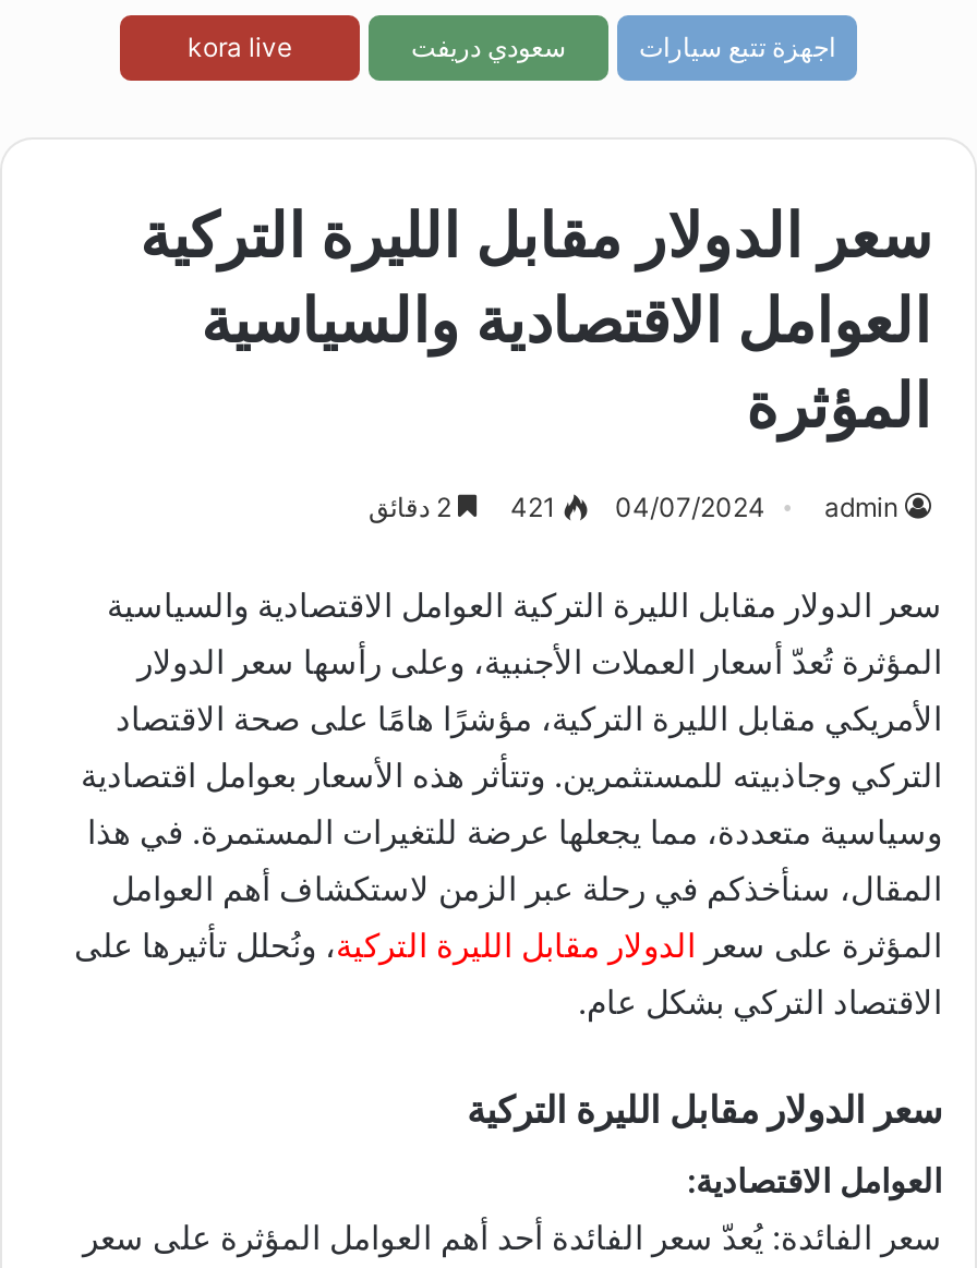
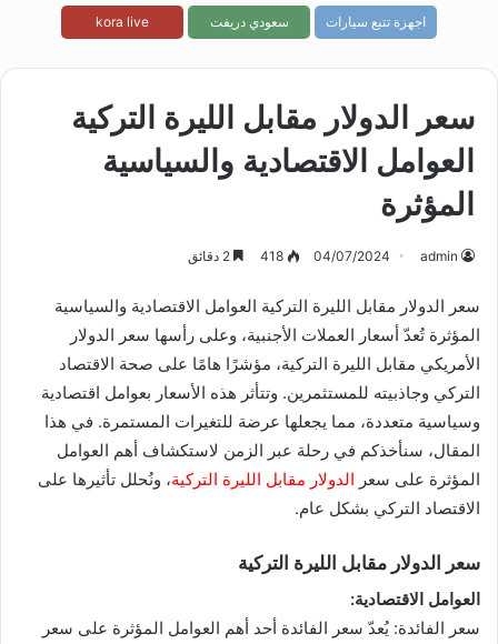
[510,490,556,522] 421 -> [260,247,283,264] 418

